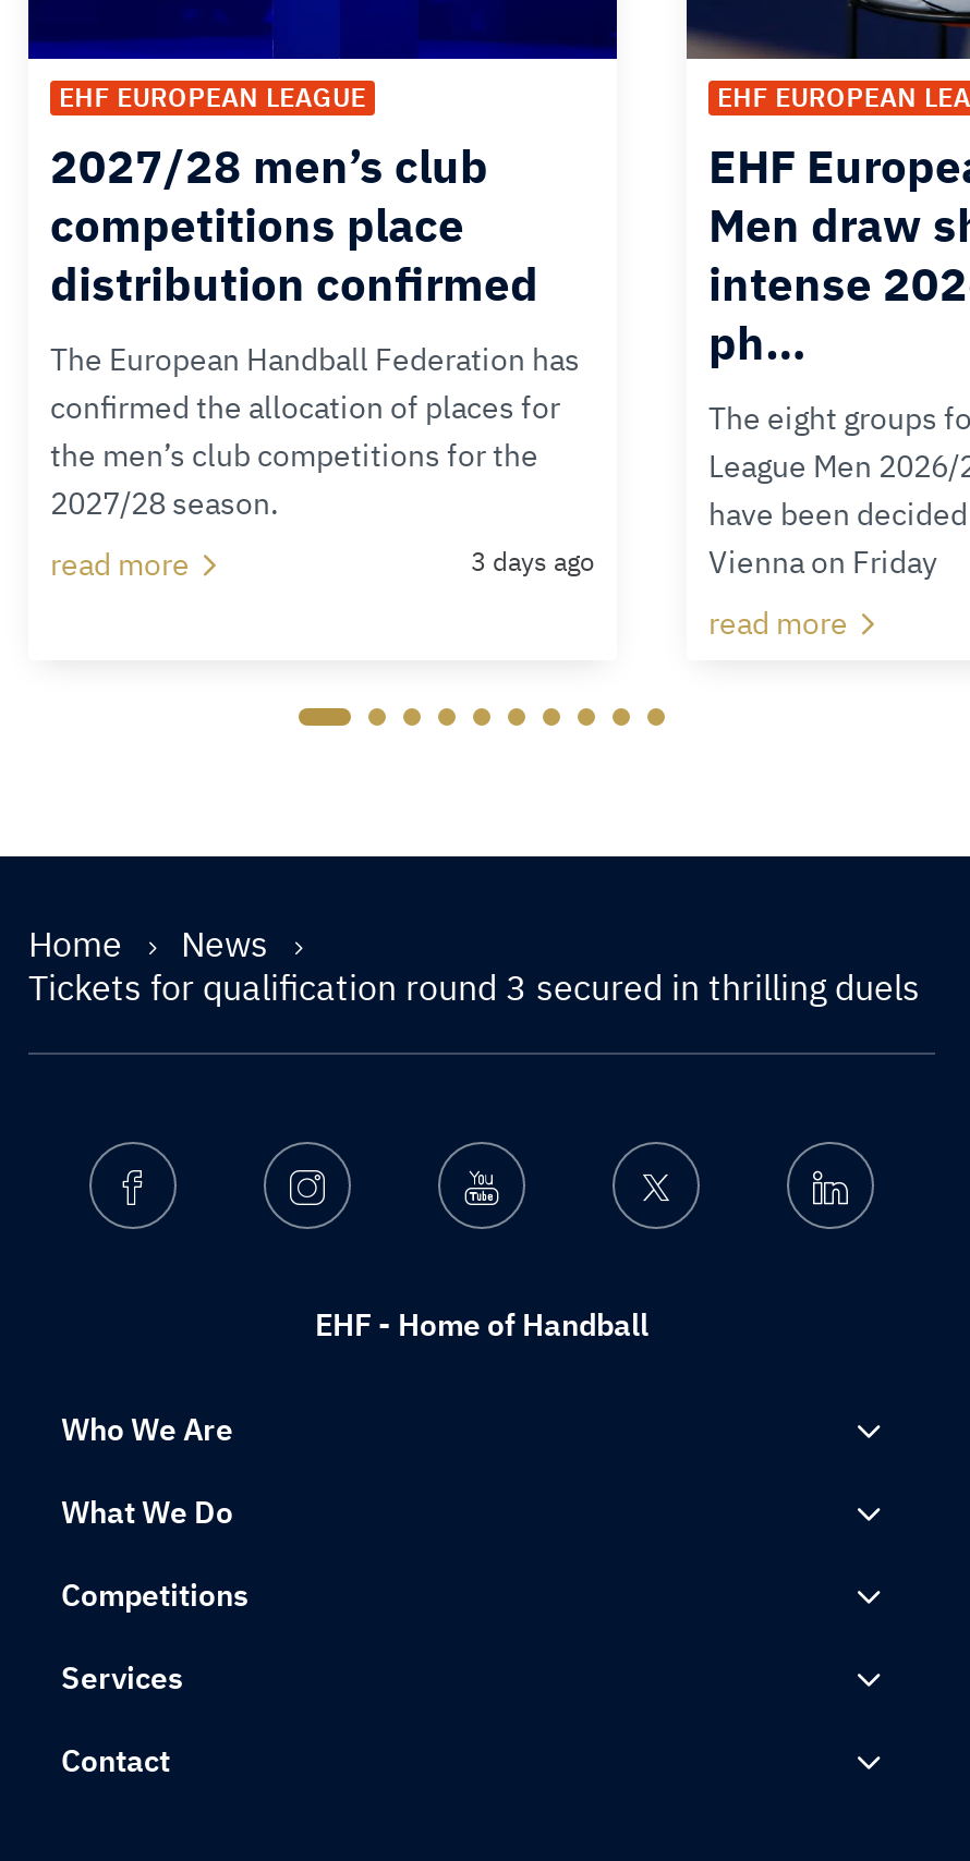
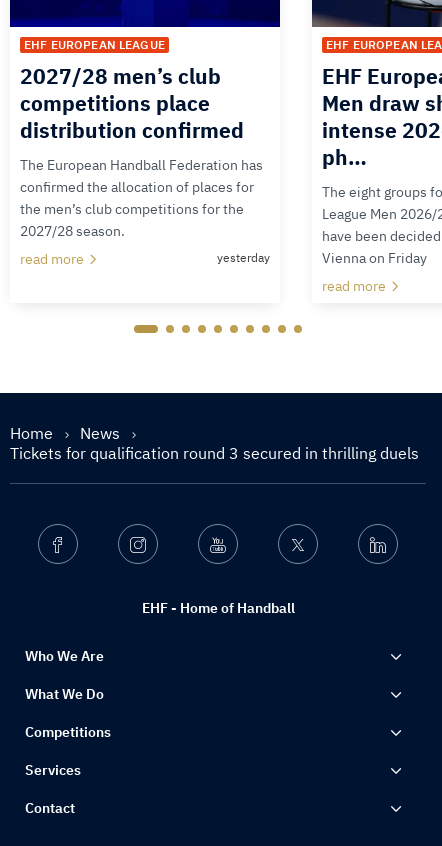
[471,545,595,578] 3 days ago -> [217,250,270,265] yesterday

